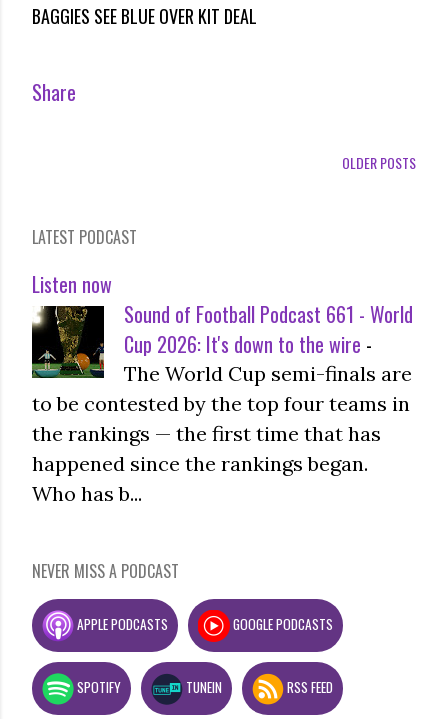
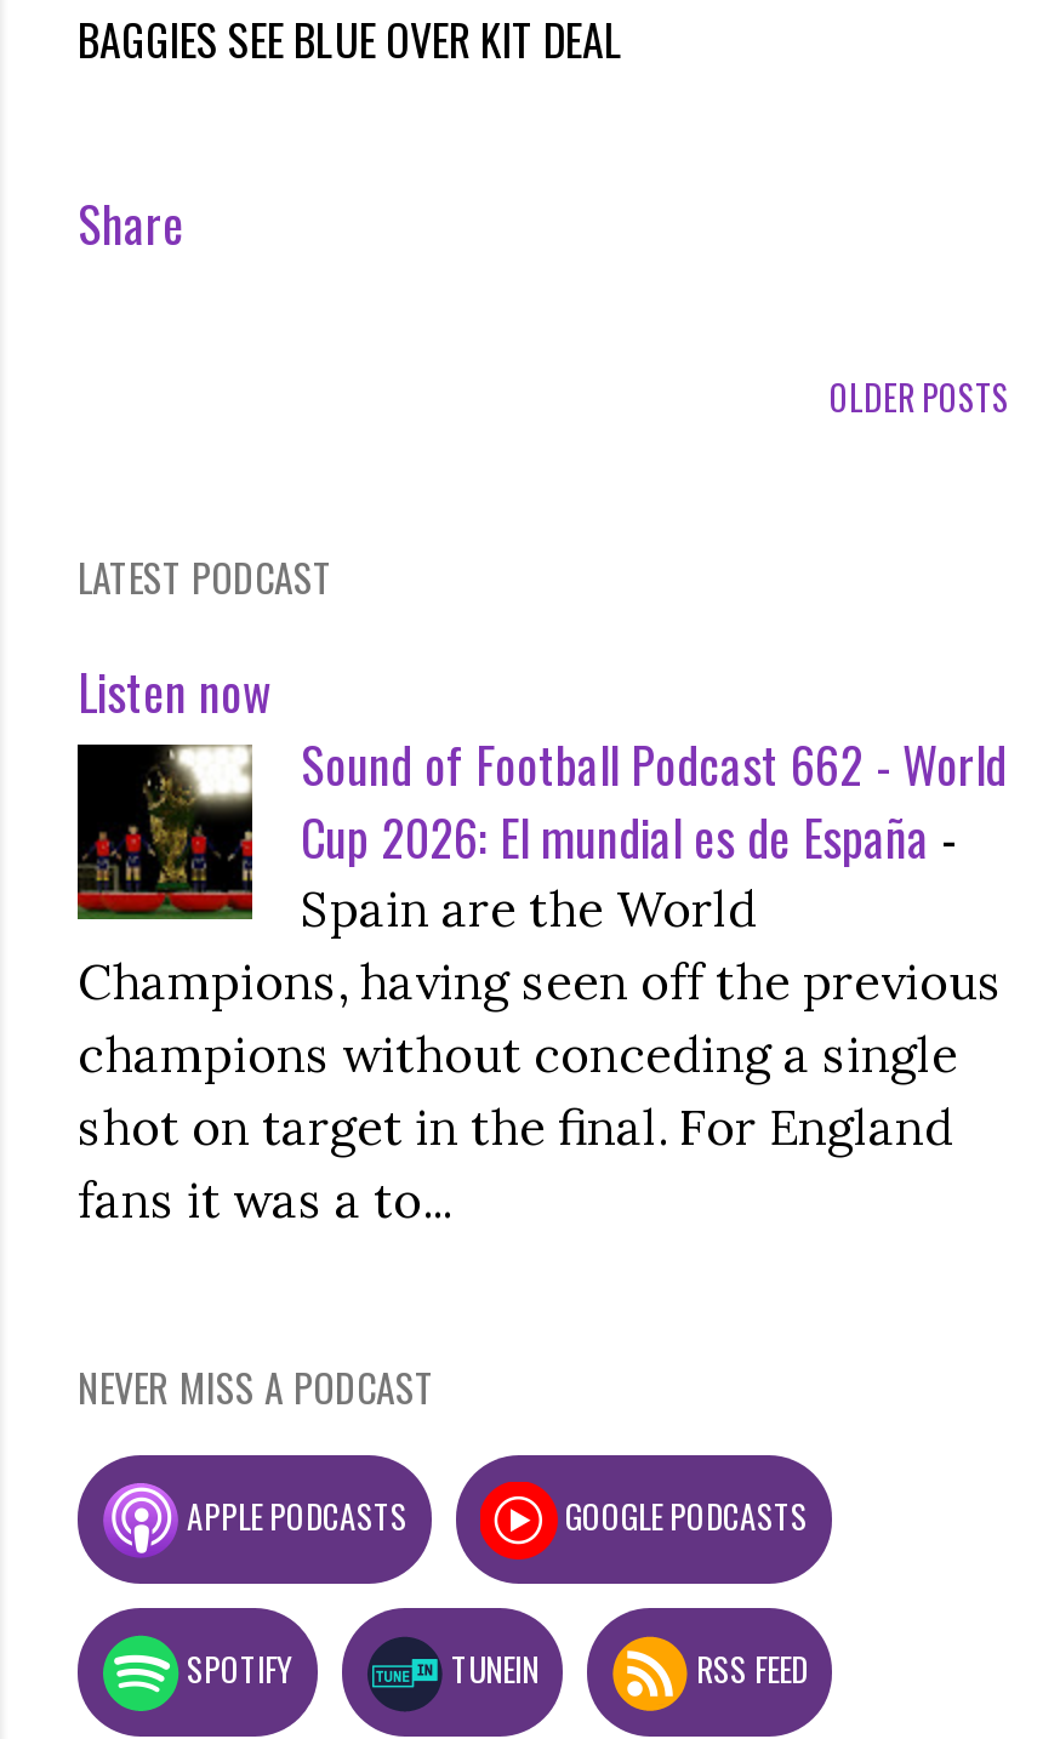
[31,299,413,506] [image] | Sound of Football Podcast 661 - World | Cup 2026: It's down to the wire - | The World Cup semi-finals are | to be contested by the top four teams in | the rankings — the first time that has | happened since the rankings began. | Who has b... -> [75,727,1007,1229] [image] | Sound of Football Podcast 662 - World | Cup 2026: El mundial es de España - | Spain are the World | Champions, having seen off the previous | champions without conceding a single | shot on target in the final. For England | fans it was a to...

